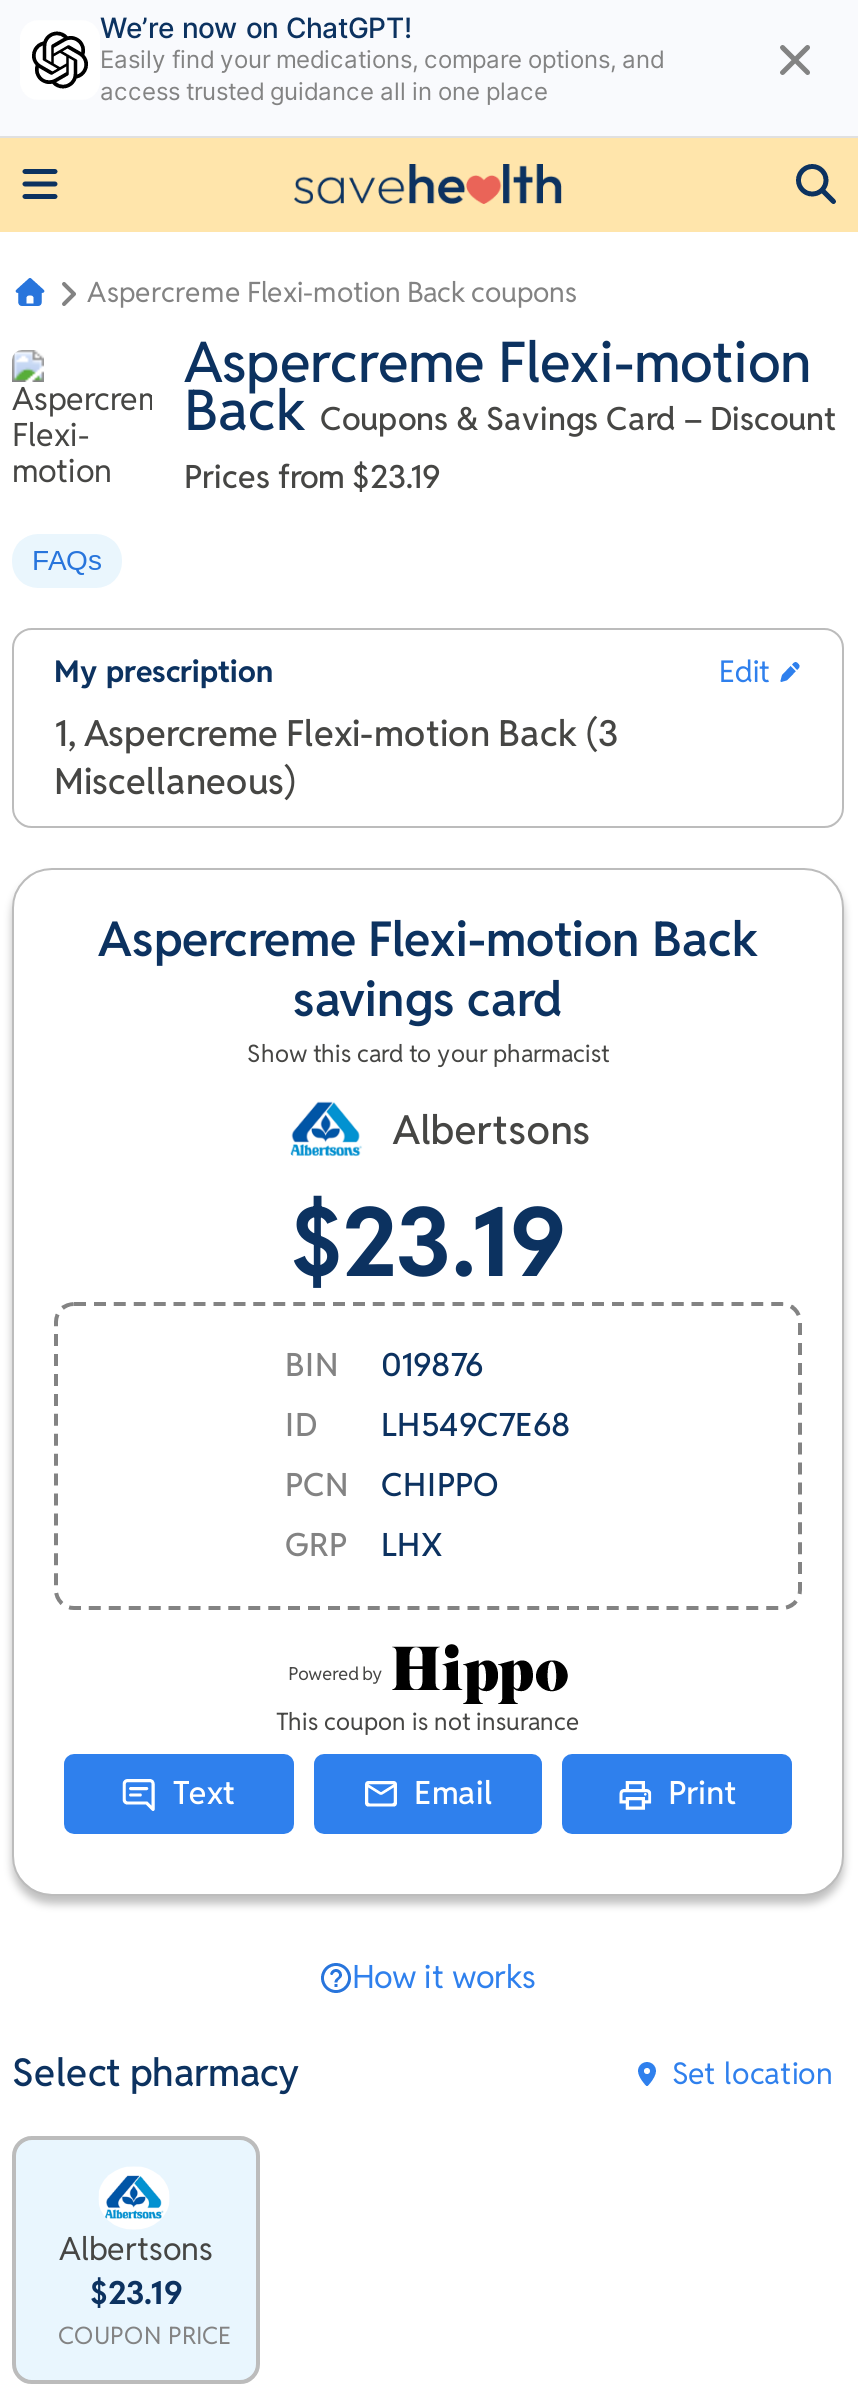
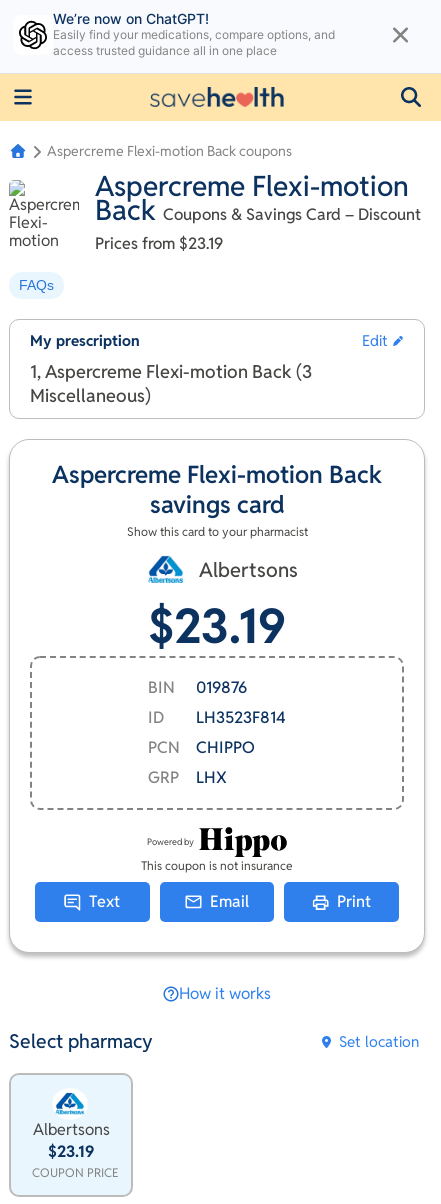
[285,1404,571,1446] ID LH549C7E68 -> [148,707,286,728] ID LH3523F814

